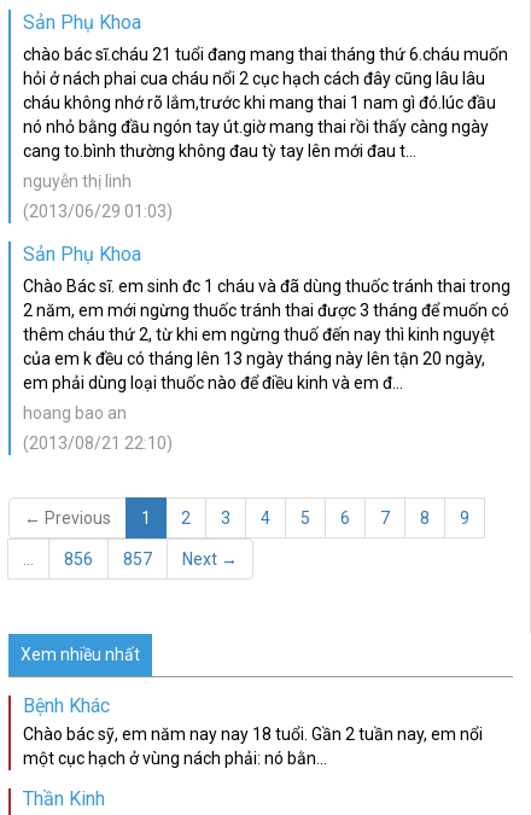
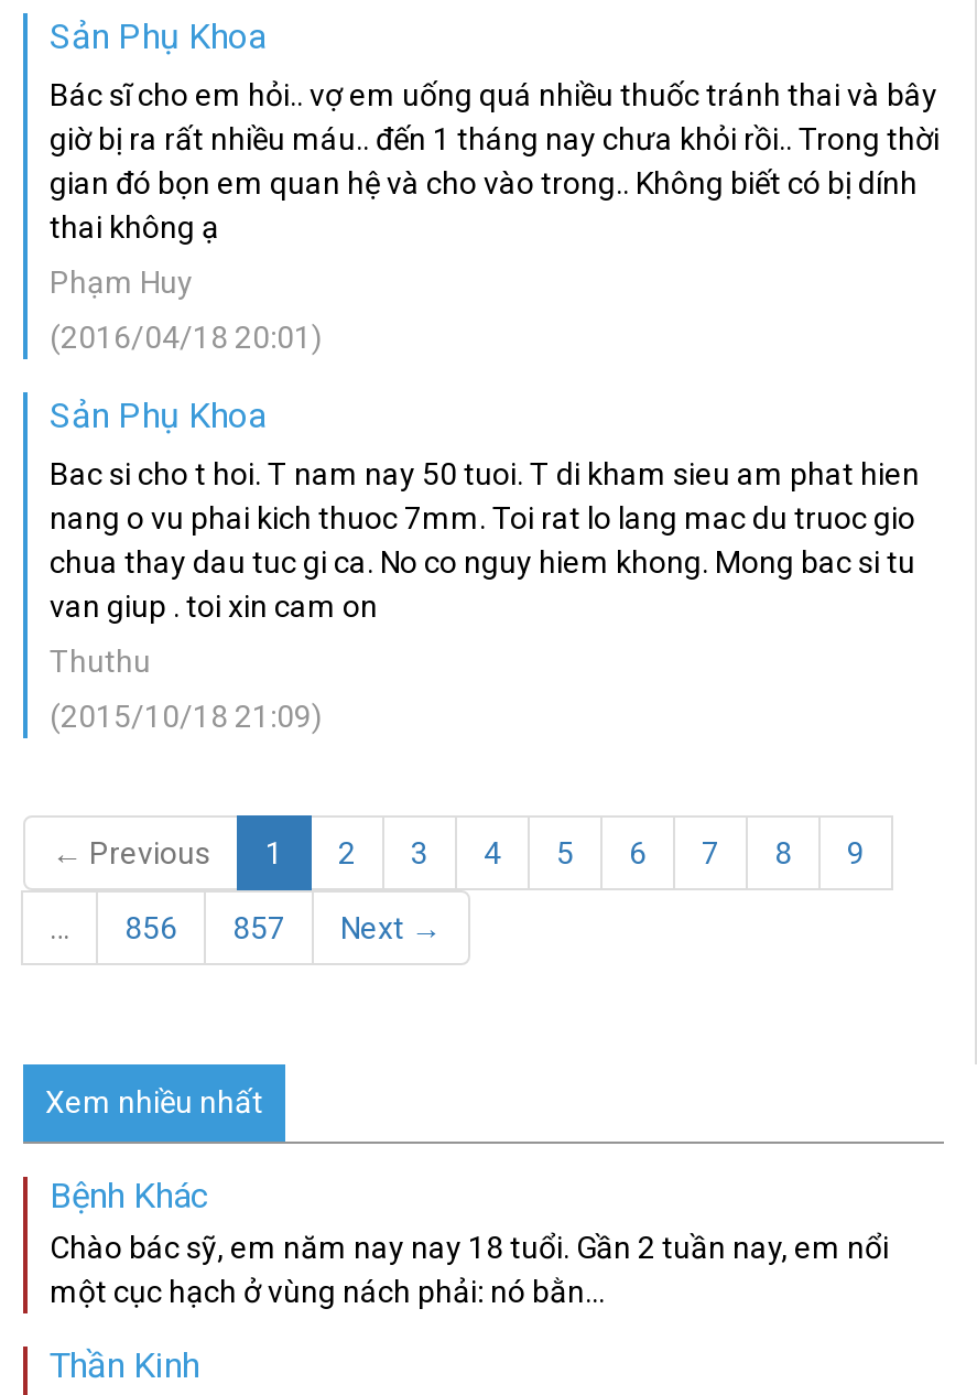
[23,45,508,161] chào bác sĩ.cháu 21 tuổi đang mang thai tháng thứ 6.cháu muốn | hỏi ở nách phai cua cháu nổi 2 cục hạch cách đây cũng lâu lâu | cháu không nhớ rõ lắm,trước khi mang thai 1 nam gì đó.lúc đầu | nó nhỏ bằng đầu ngón tay út.giờ mang thai rồi thấy càng ngày | cang to.bình thường không đau tỳ tay lên mới đau t... -> [50,77,940,245] Bác sĩ cho em hỏi.. vợ em uống quá nhiều thuốc tránh thai và bây | giờ bị ra rất nhiều máu.. đến 1 tháng nay chưa khỏi rồi.. Trong thời | gian đó bọn em quan hệ và cho vào trong.. Không biết có bị dính | thai không ạ
[23,171,132,191] nguyễn thị linh -> [50,264,193,300] Phạm Huy
[23,202,173,221] (2013/06/29 01:03) -> [50,320,323,355] (2016/04/18 20:01)
[23,276,510,392] Chào Bác sĩ. em sinh đc 1 cháu và đã dùng thuốc tránh thai trong | 2 năm, em mới ngừng thuốc tránh thai được 3 tháng để muốn có | thêm cháu thứ 2, từ khi em ngừng thuố đến nay thì kinh nguyệt | của em k đều có tháng lên 13 ngày tháng này lên tận 20 ngày, | em phải dùng loại thuốc nào để điều kinh và em đ... -> [50,456,920,624] Bac si cho t hoi. T nam nay 50 tuoi. T di kham sieu am phat hien | nang o vu phai kich thuoc 7mm. Toi rat lo lang mac du truoc gio | chua thay dau tuc gi ca. No co nguy hiem khong. Mong bac si tu | van giup . toi xin cam on
[23,403,127,423] hoang bao an -> [50,644,151,679] Thuthu
[23,433,173,453] (2013/08/21 22:10) -> [50,699,323,734] (2015/10/18 21:09)

